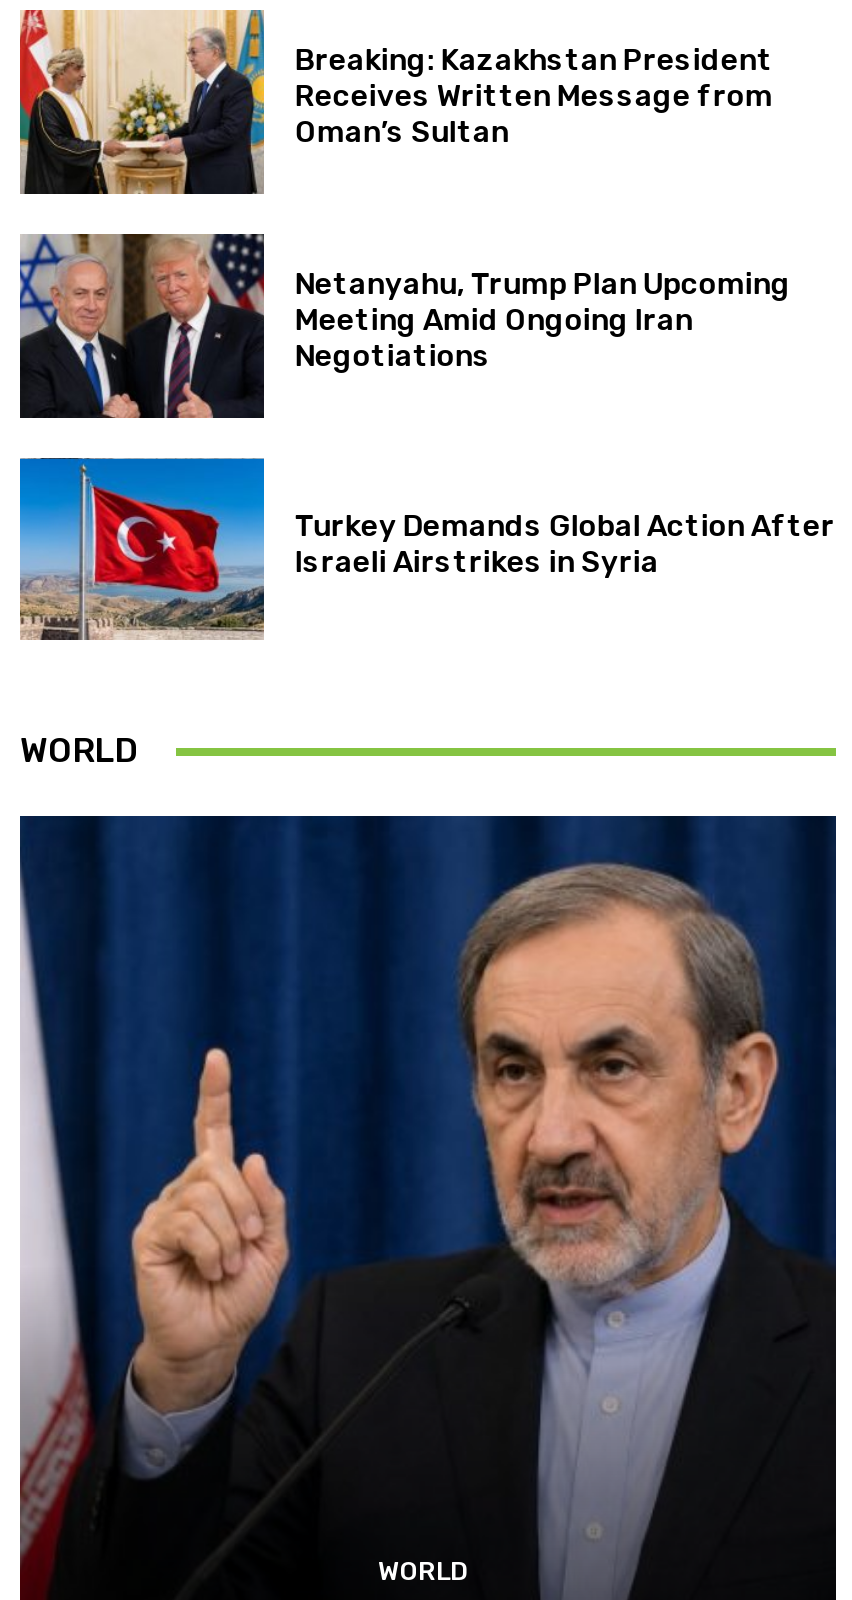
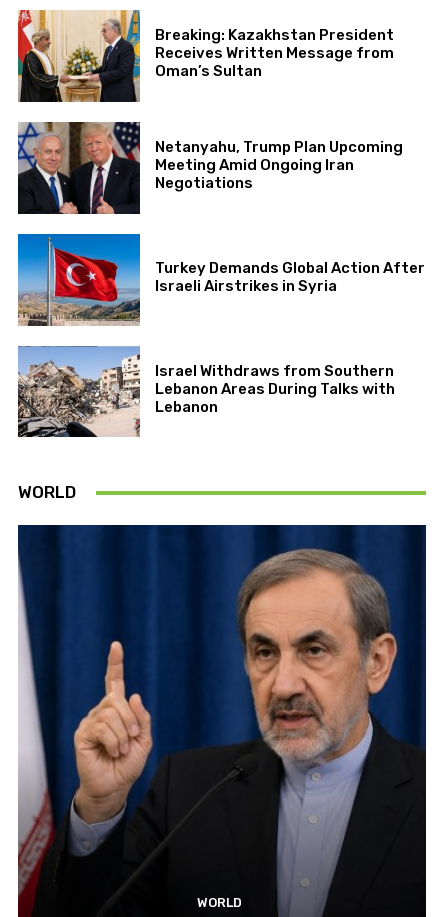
none -> [17,346,395,438] [image] | Israel Withdraws from Southern | Lebanon Areas During Talks with | Lebanon

